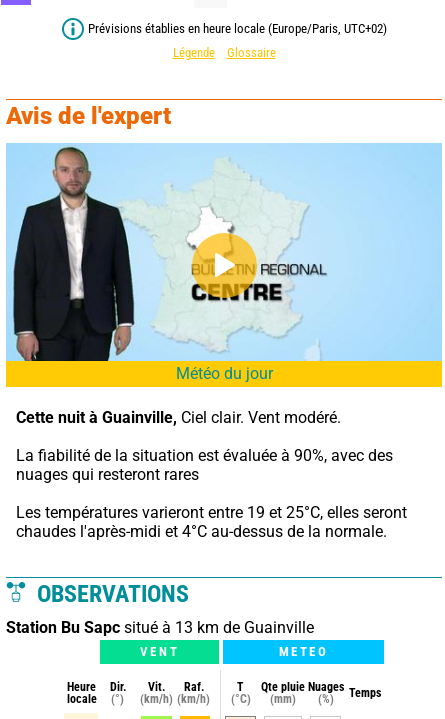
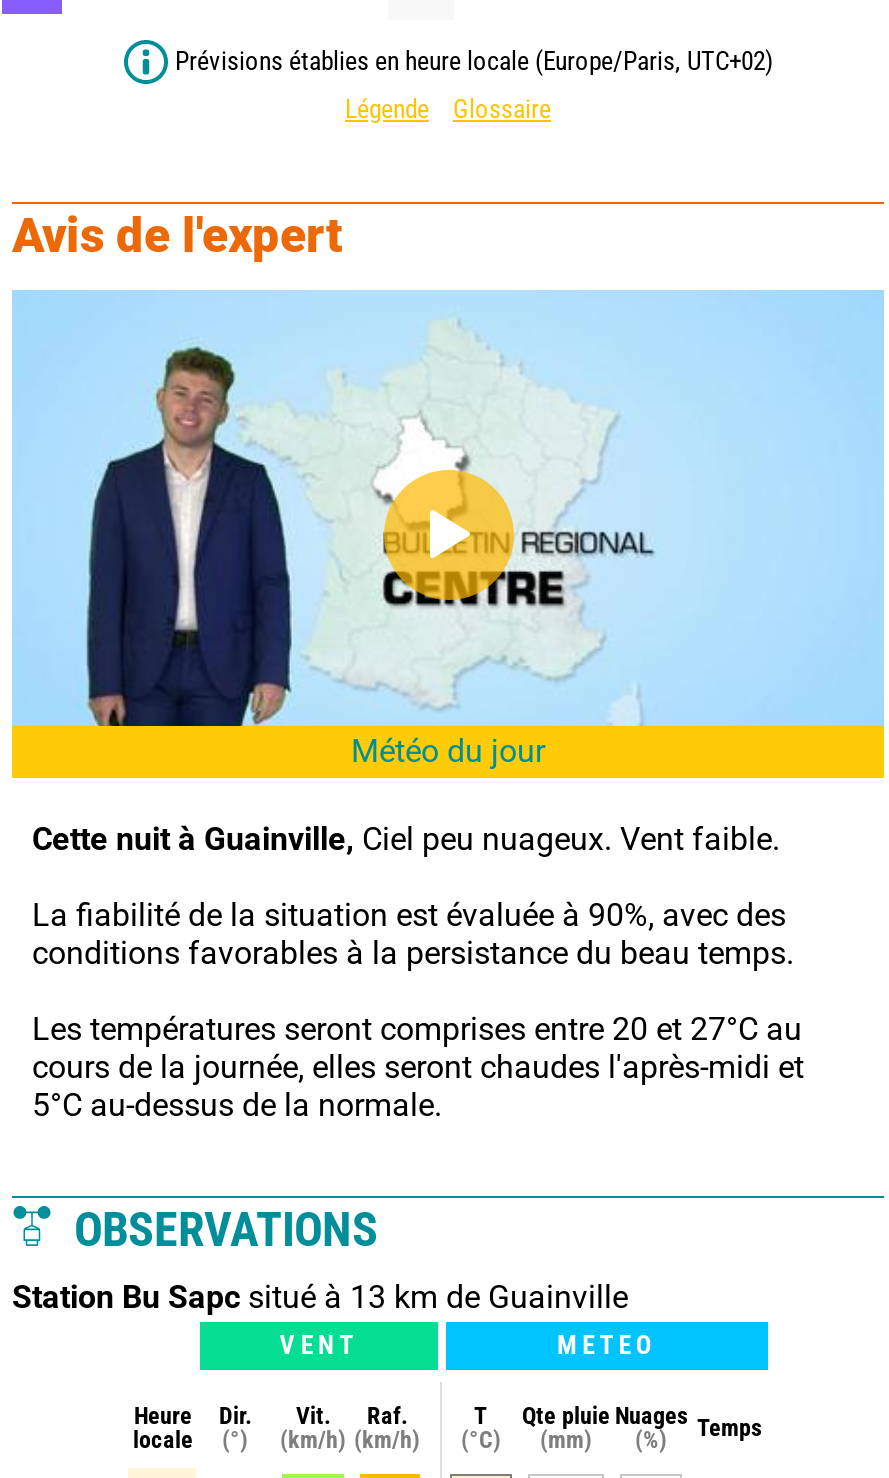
[12,146,146,362] [image] -> [26,298,294,728] [image]
[16,408,341,427] Cette nuit à Guainville, Ciel clair. Vent modéré. -> [32,820,780,858] Cette nuit à Guainville, Ciel peu nuageux. Vent faible.
[16,465,199,484] nuages qui resteront rares -> [32,934,794,972] conditions favorables à la persistance du beau temps.
[16,503,407,541] Les températures varieront entre 19 et 25°C, elles seront | chaudes l'après-midi et 4°C au-dessus de la normale. -> [32,1010,804,1124] Les températures seront comprises entre 20 et 27°C au | cours de la journée, elles seront chaudes l'après-midi et | 5°C au-dessus de la normale.

